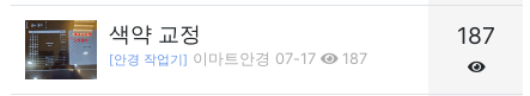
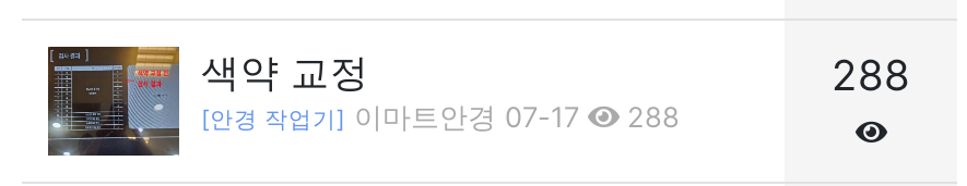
[456,22,495,50] 187 -> [832,49,910,102] 288
[109,50,367,68] [안경 작업기] 이마트안경 07-17 187 -> [201,102,680,134] [안경 작업기] 이마트안경 07-17 288

